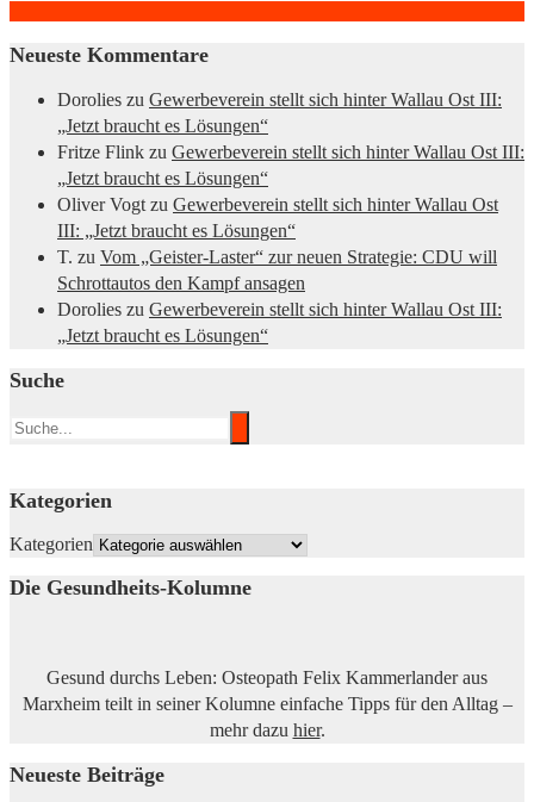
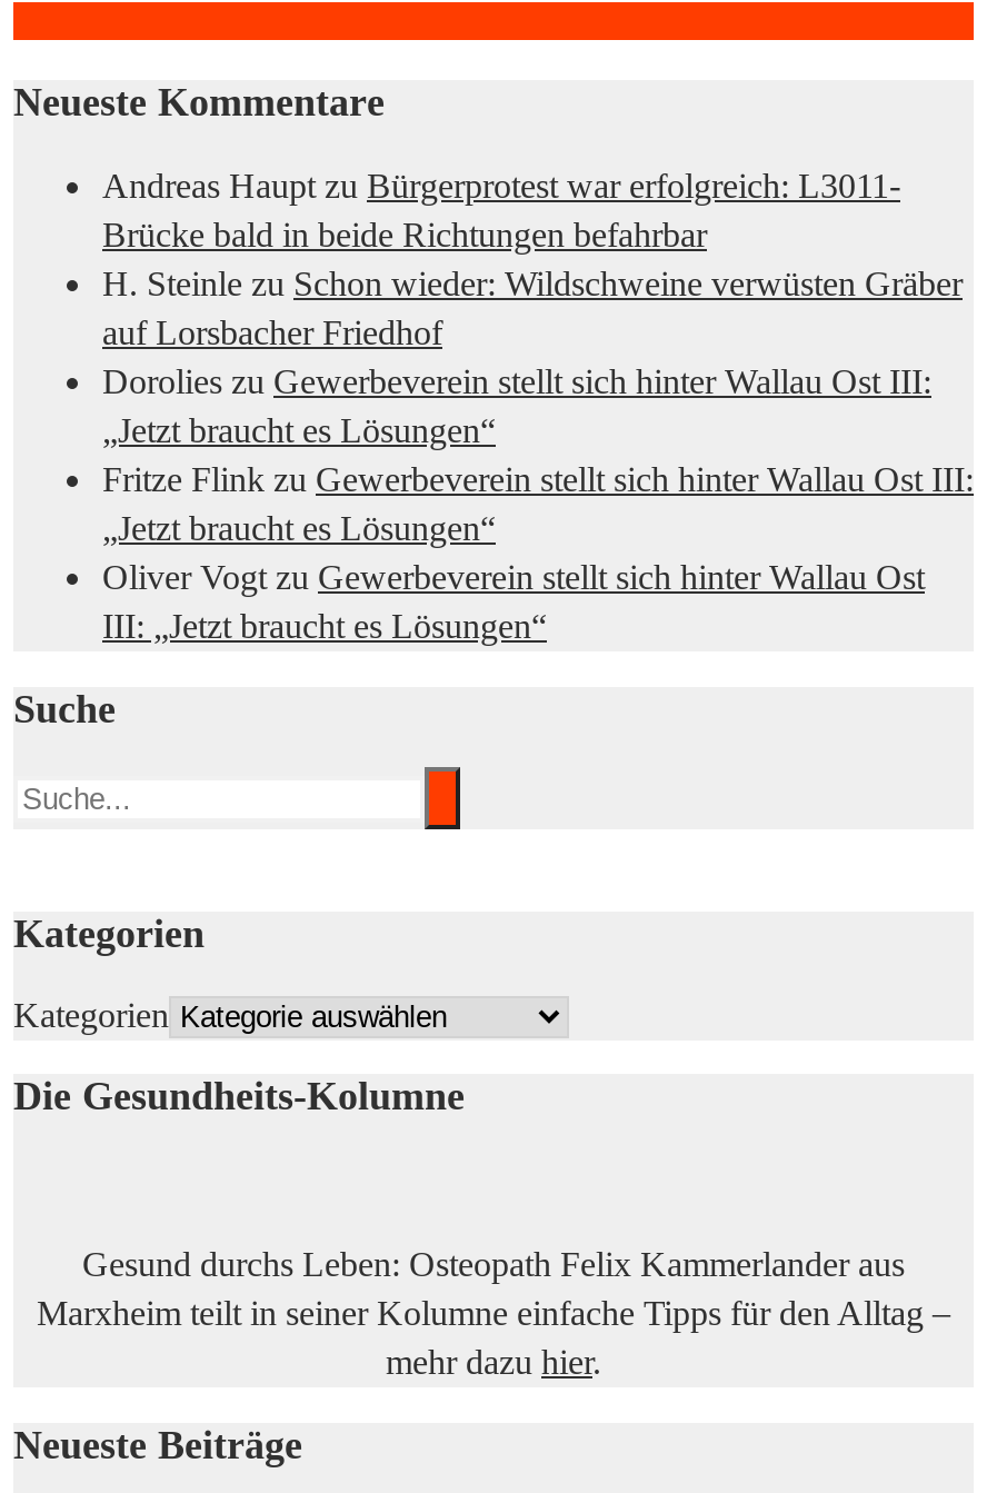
none -> [102,167,963,352] Andreas Haupt zu Bürgerprotest war erfolgreich: L3011- | Brücke bald in beide Richtungen befahrbar | H. Steinle zu Schon wieder: Wildschweine verwüsten Gräber | auf Lorsbacher Friedhof
moved [57,90,524,241] -> [102,363,974,645]: Dorolies zu Gewerbeverein stellt sich hinter Wallau Ost III: | „Jetzt braucht es Lösungen“ | Fritze Flink zu Gewerbeverein stellt sich hinter Wallau Ost III: | „Jetzt braucht es Lösungen“ | Oliver Vogt zu Gewerbeverein stellt sich hinter Wallau Ost | III: „Jetzt braucht es Lösungen“
[57,247,502,346] T. zu Vom „Geister-Laster“ zur neuen Strategie: CDU will | Schrottautos den Kampf ansagen | Dorolies zu Gewerbeverein stellt sich hinter Wallau Ost III: | „Jetzt braucht es Lösungen“ -> none

